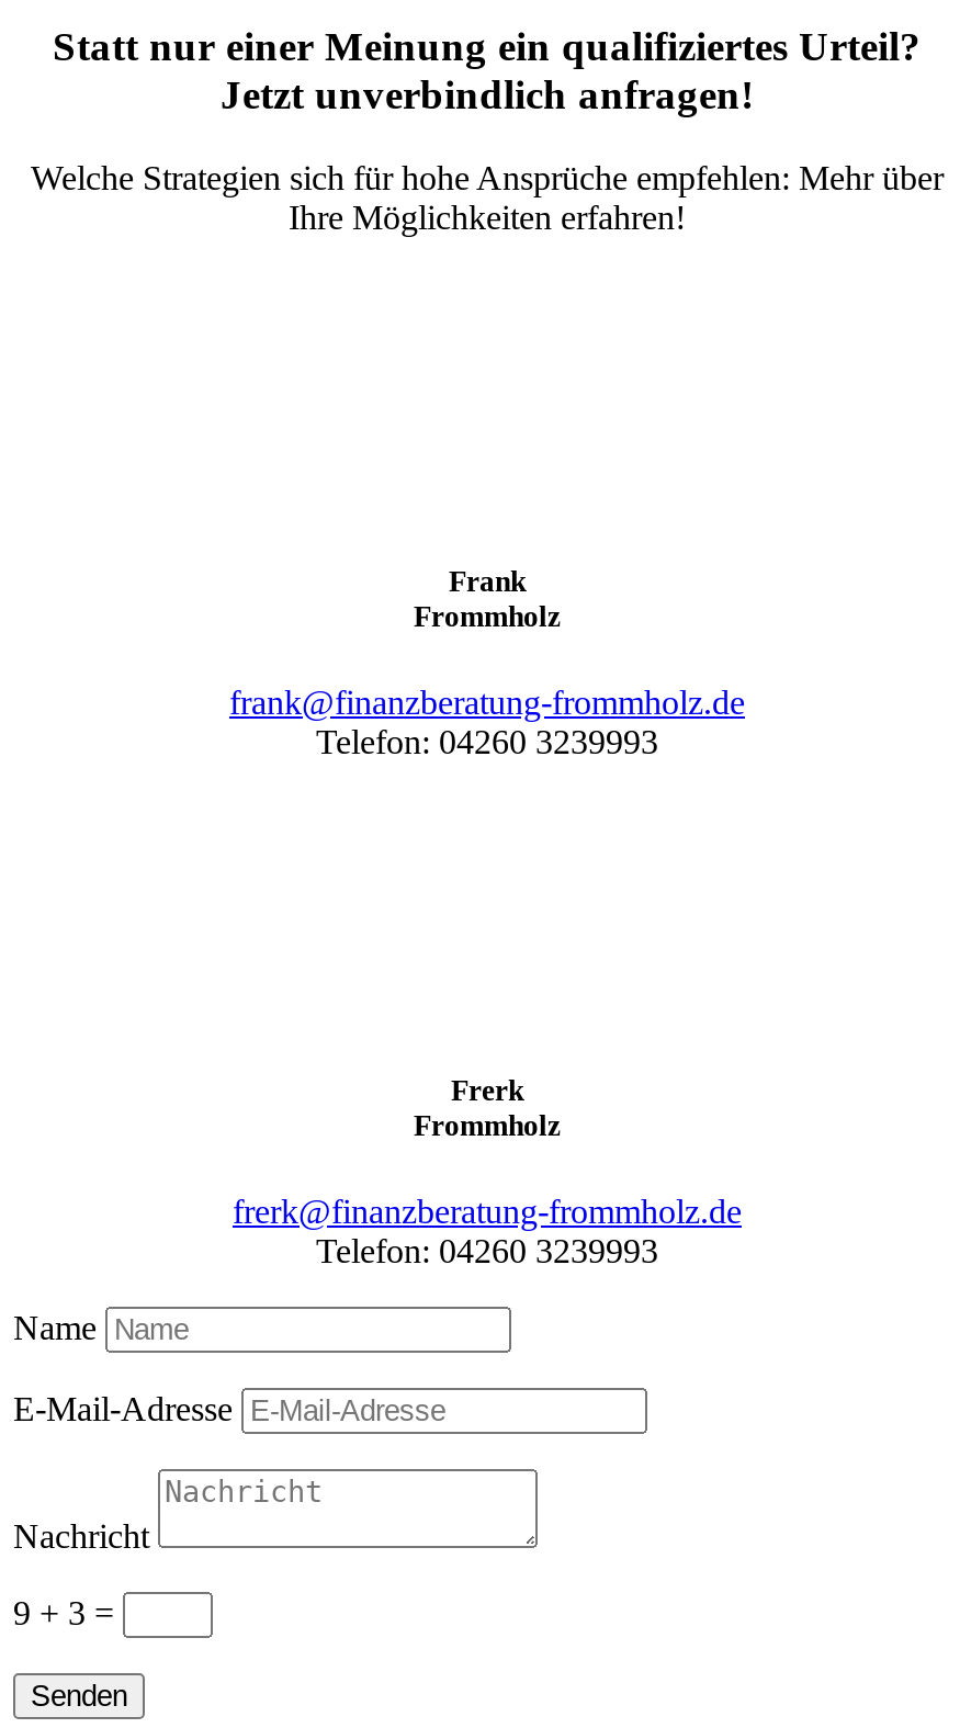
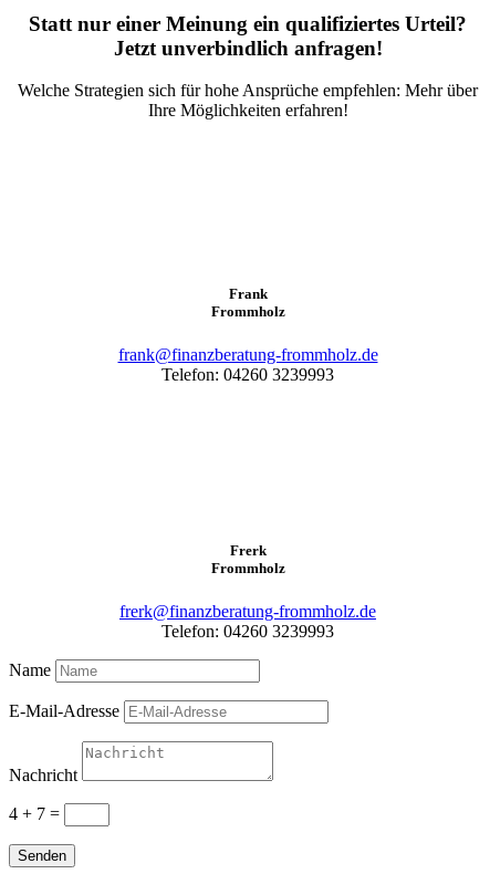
[13,1594,123,1632] 9 + 3 = -> [9,804,64,823] 4 + 7 =

